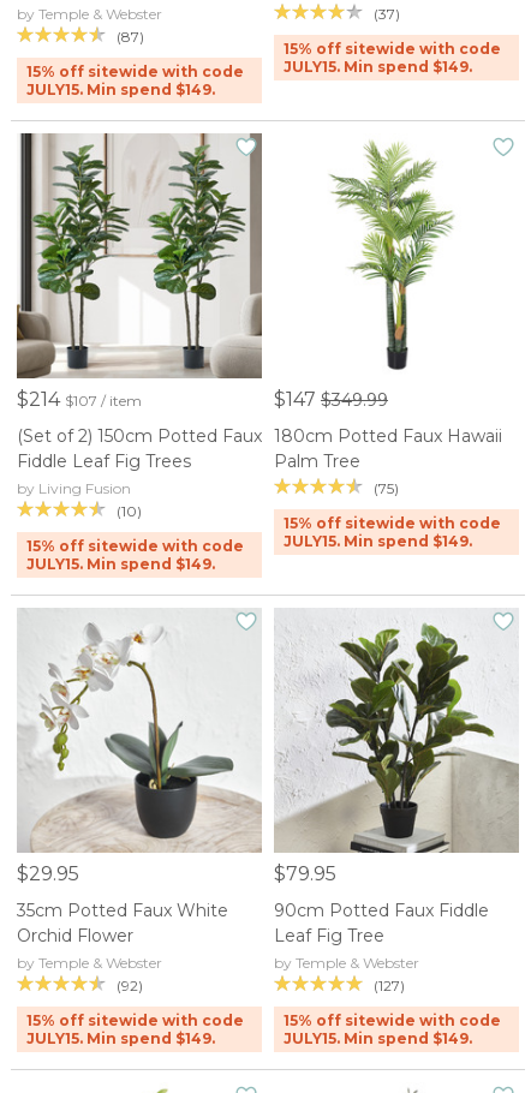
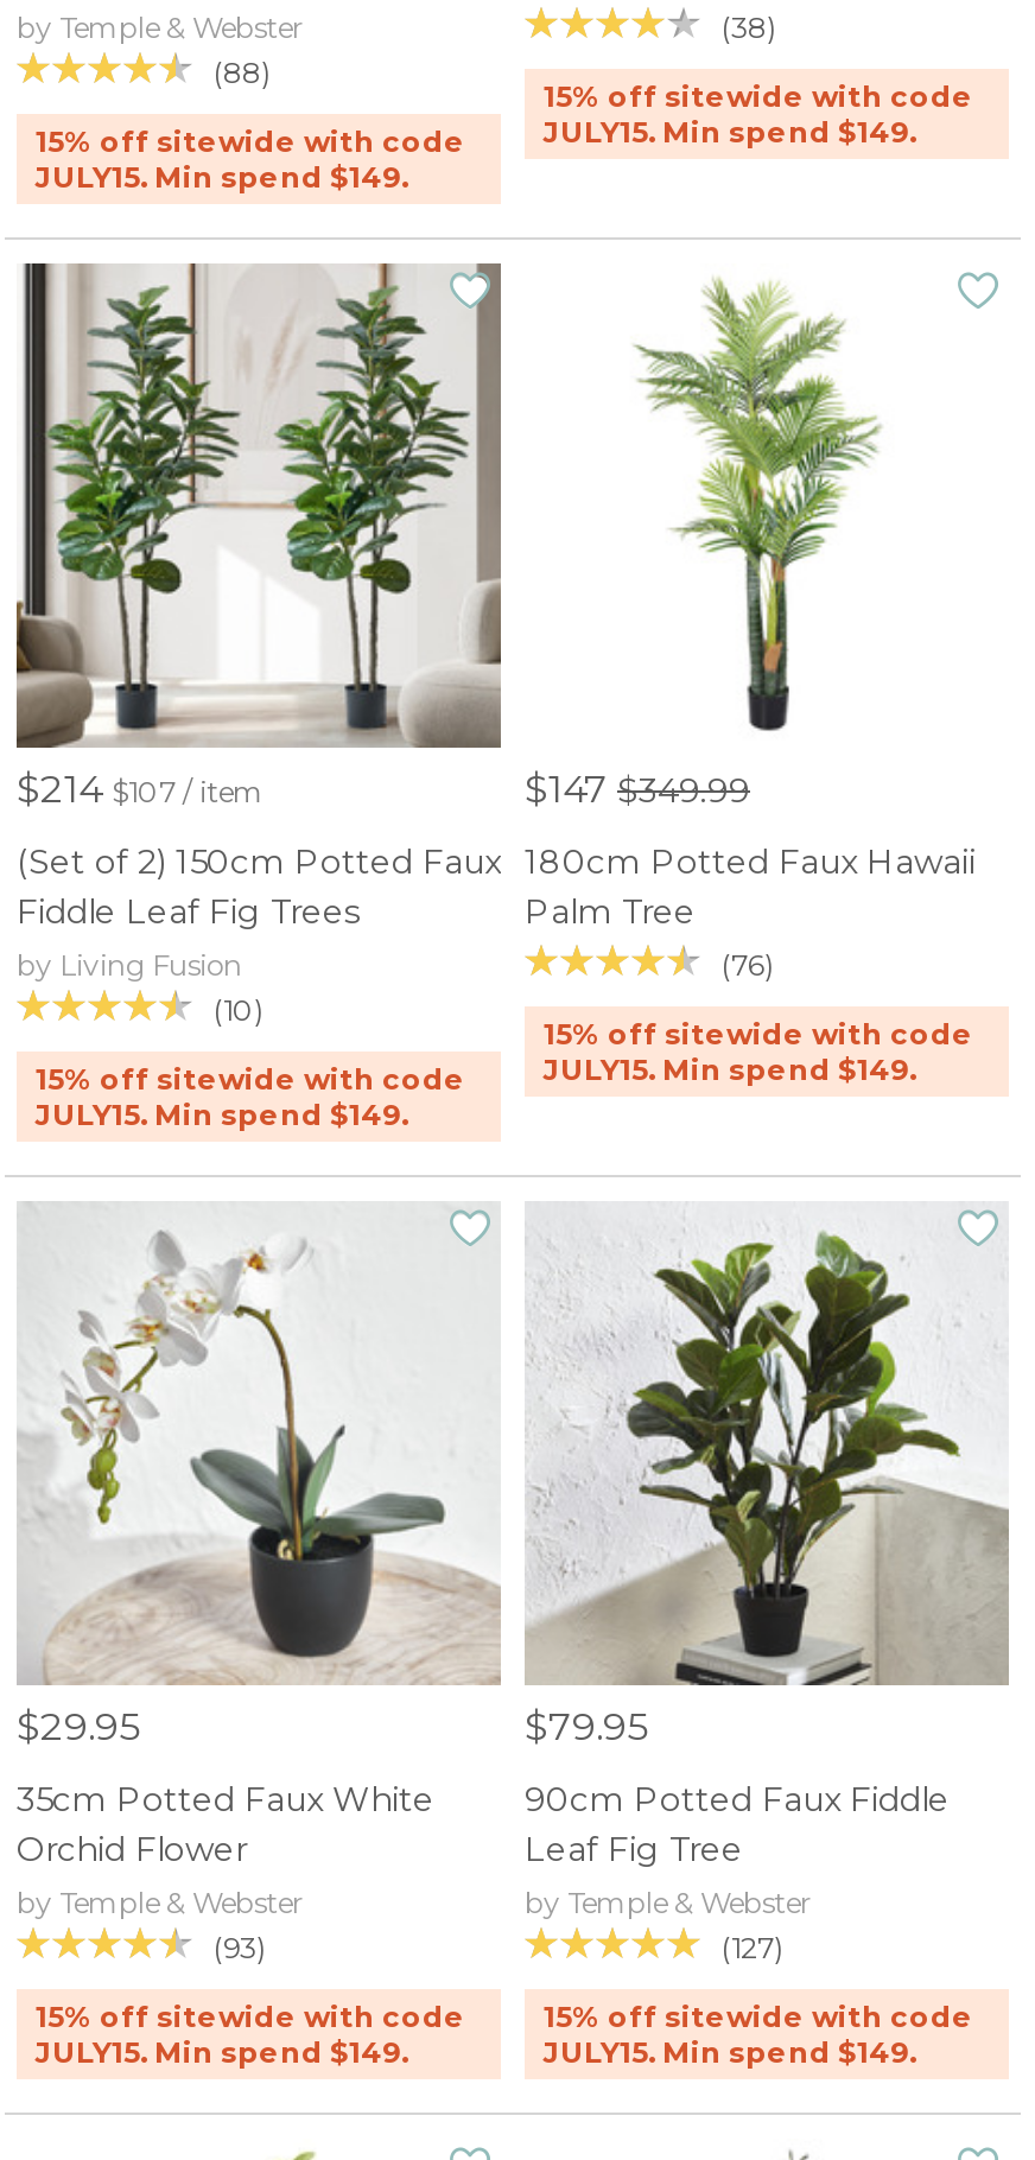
[374,5,400,23] (37) -> [722,9,776,45] (38)
[117,27,144,45] (87) -> [214,54,271,90] (88)
[374,479,399,497] (75) -> [722,947,774,982] (76)
[117,976,143,994] (92) -> [214,1929,266,1965] (93)

